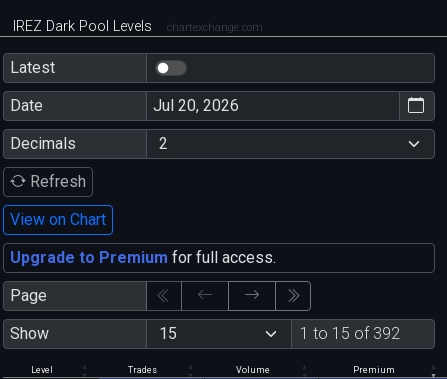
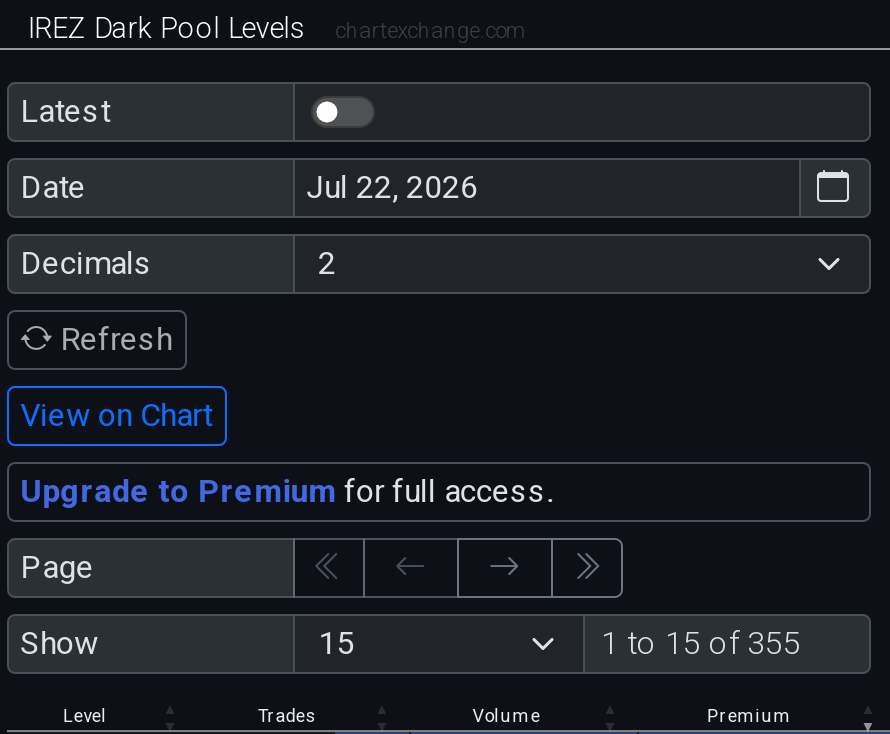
[300,324,400,343] 1 to 15 of 392 -> [601,624,801,662] 1 to 15 of 355

